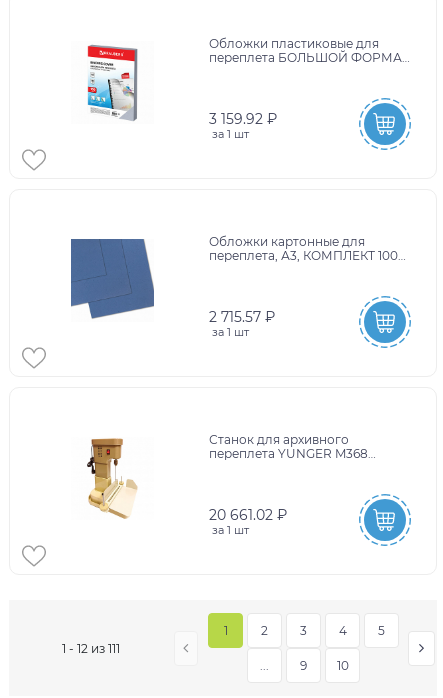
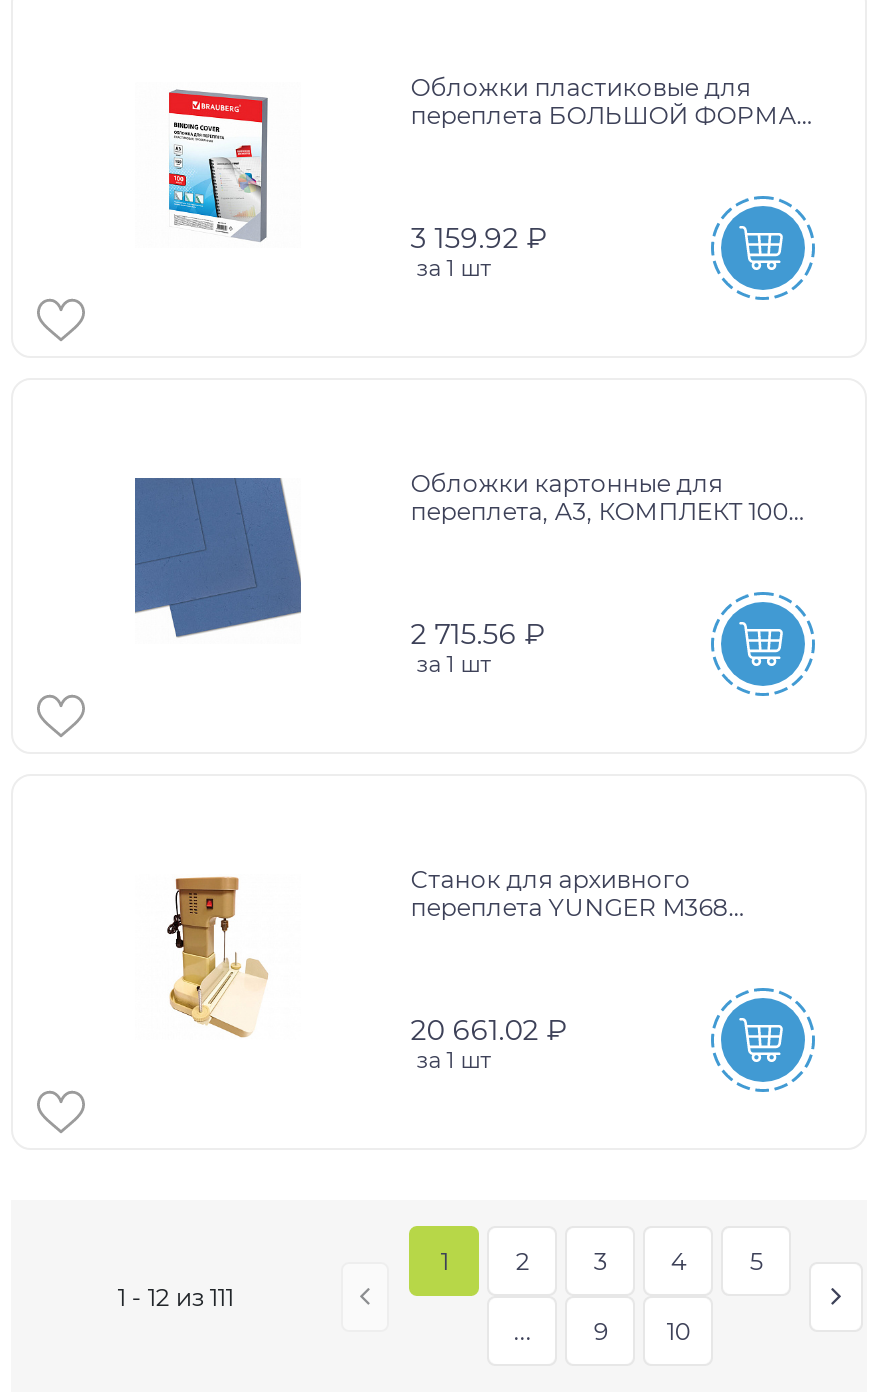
[209,308,275,326] 2 715.57 ₽ -> [410,615,544,651] 2 715.56 ₽

